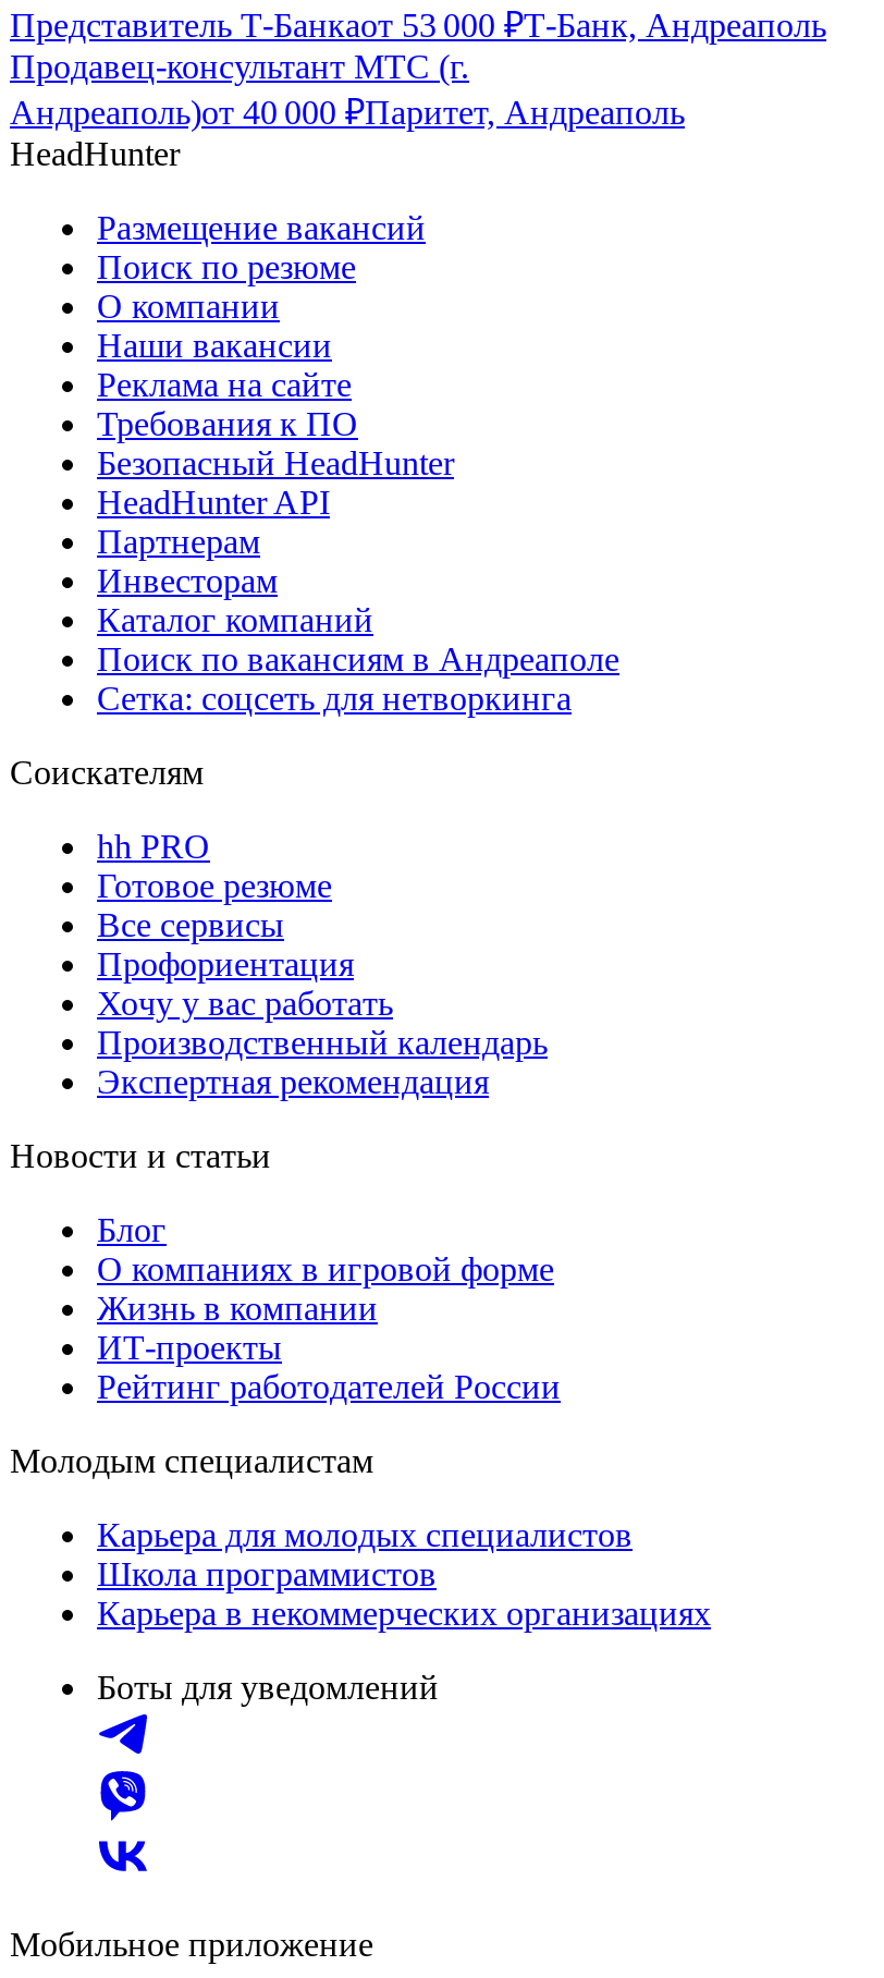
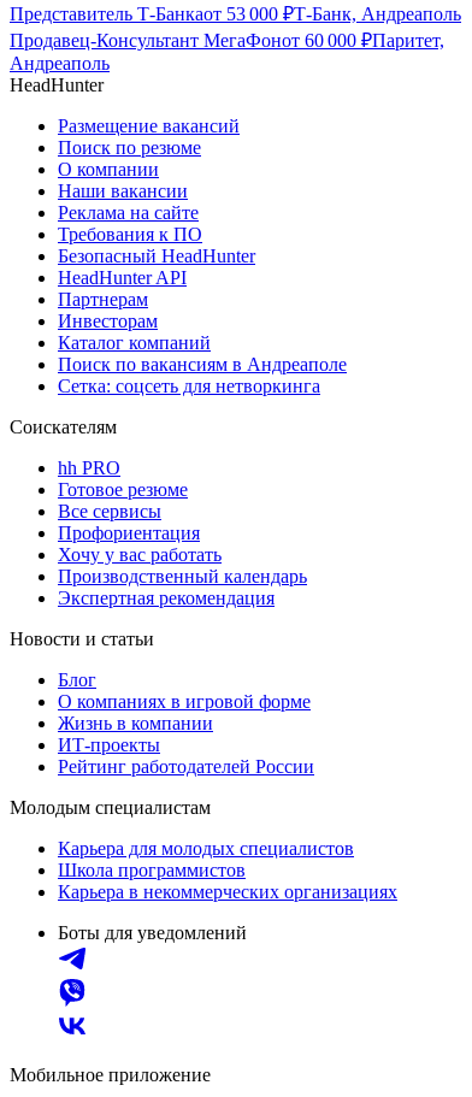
[10,48,685,131] Продавец-консультант МТС (г. | Андреаполь)от 40 000 ₽Паритет, Андреаполь -> [10,30,444,74] Продавец-Консультант МегаФонот 60 000 ₽Паритет, | Андреаполь

